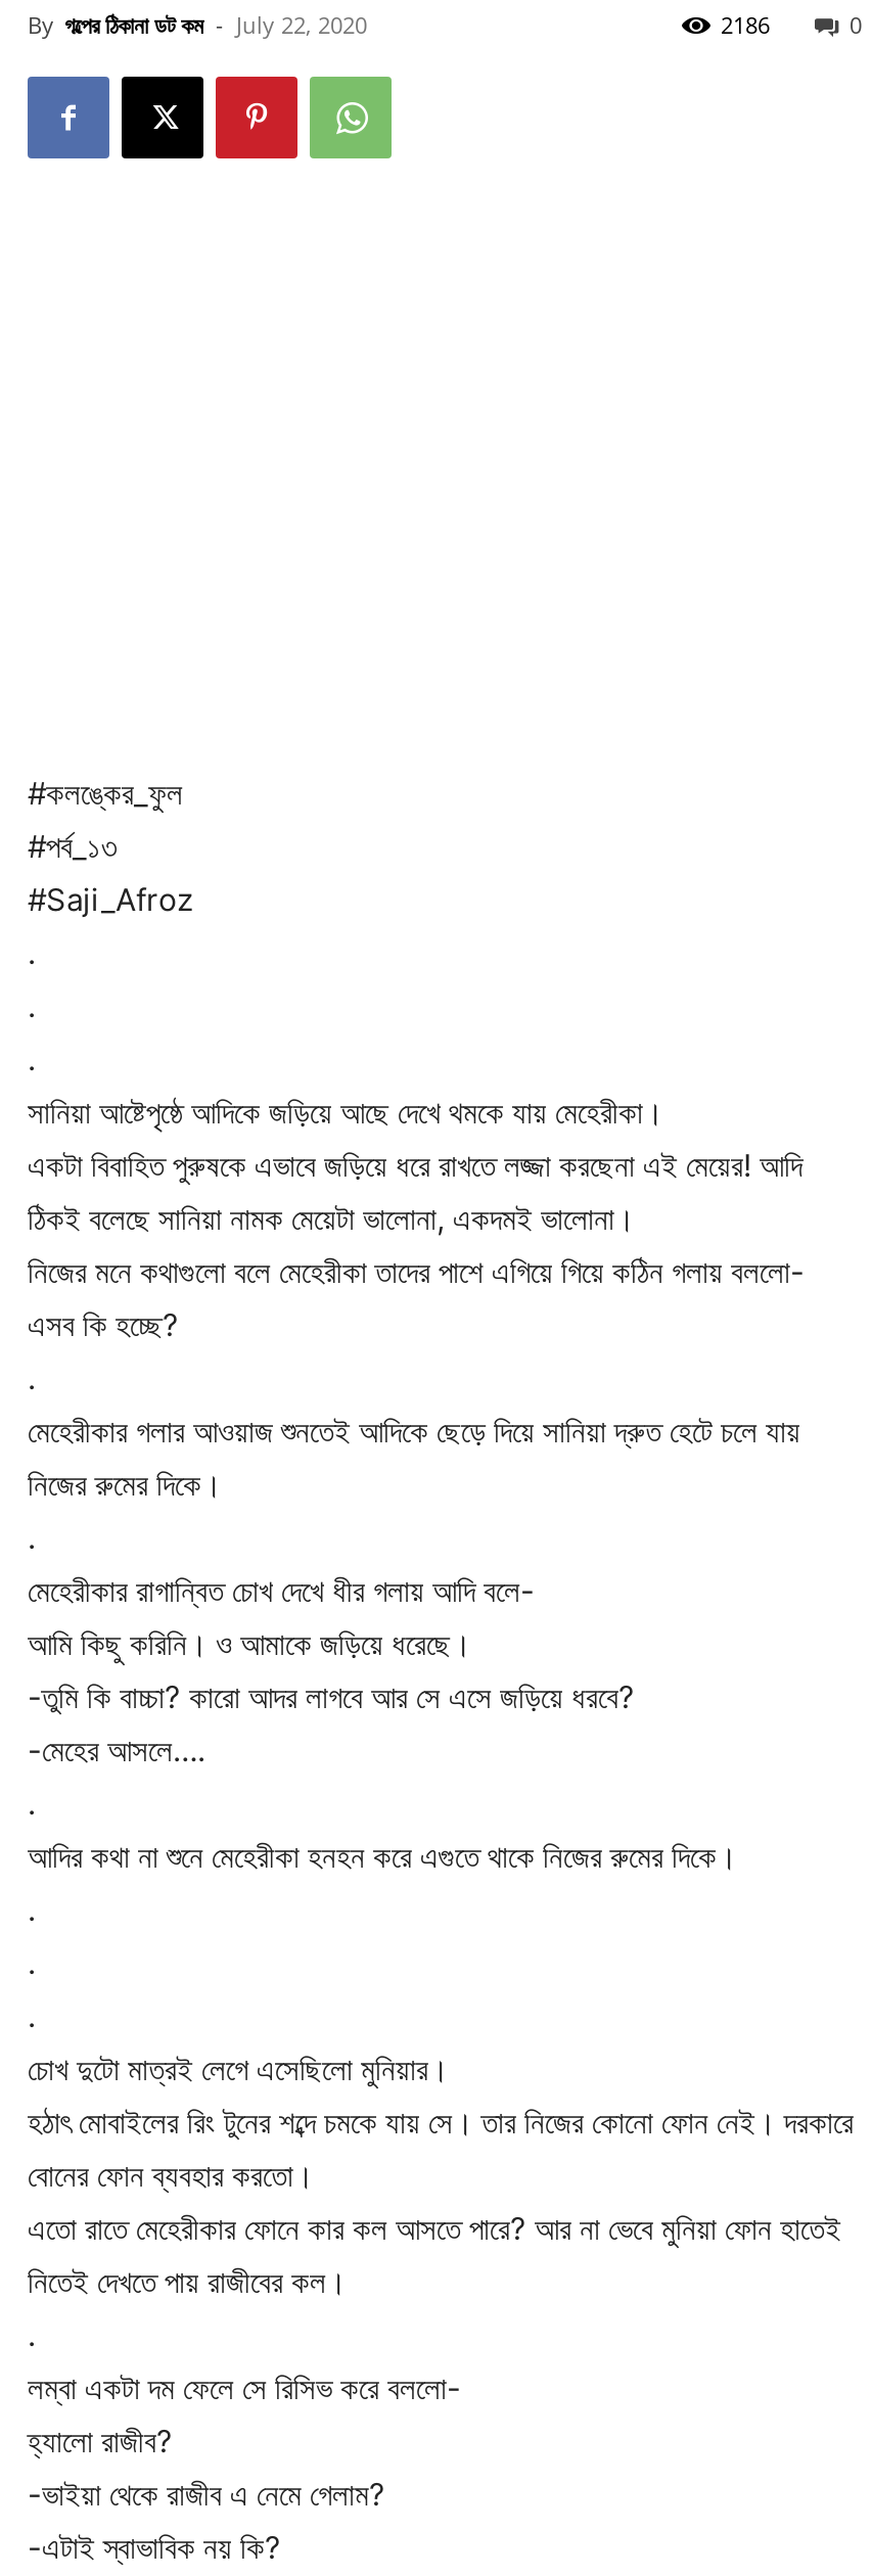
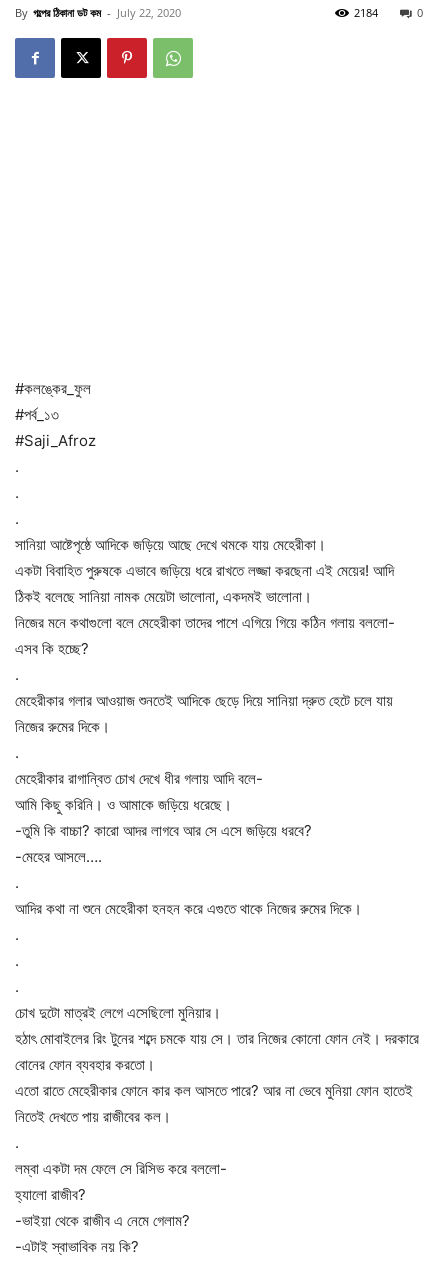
[721,9,770,40] 2186 -> [354,5,378,20] 2184

